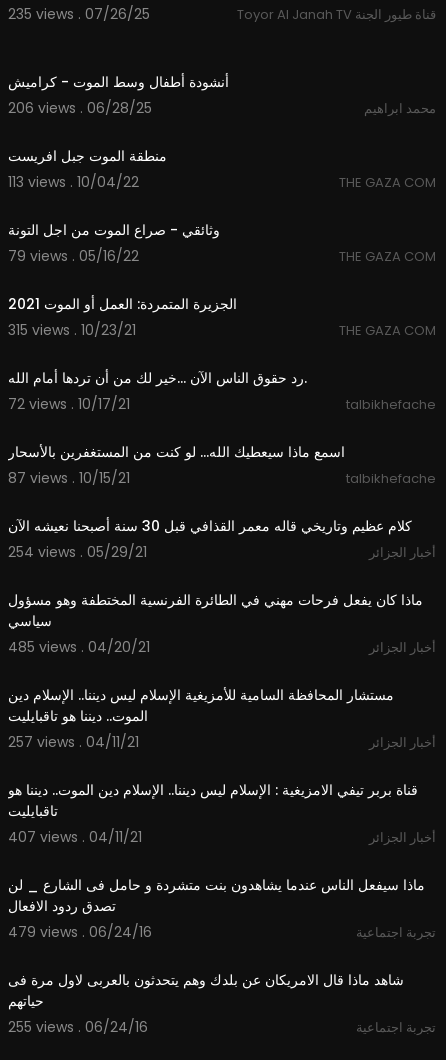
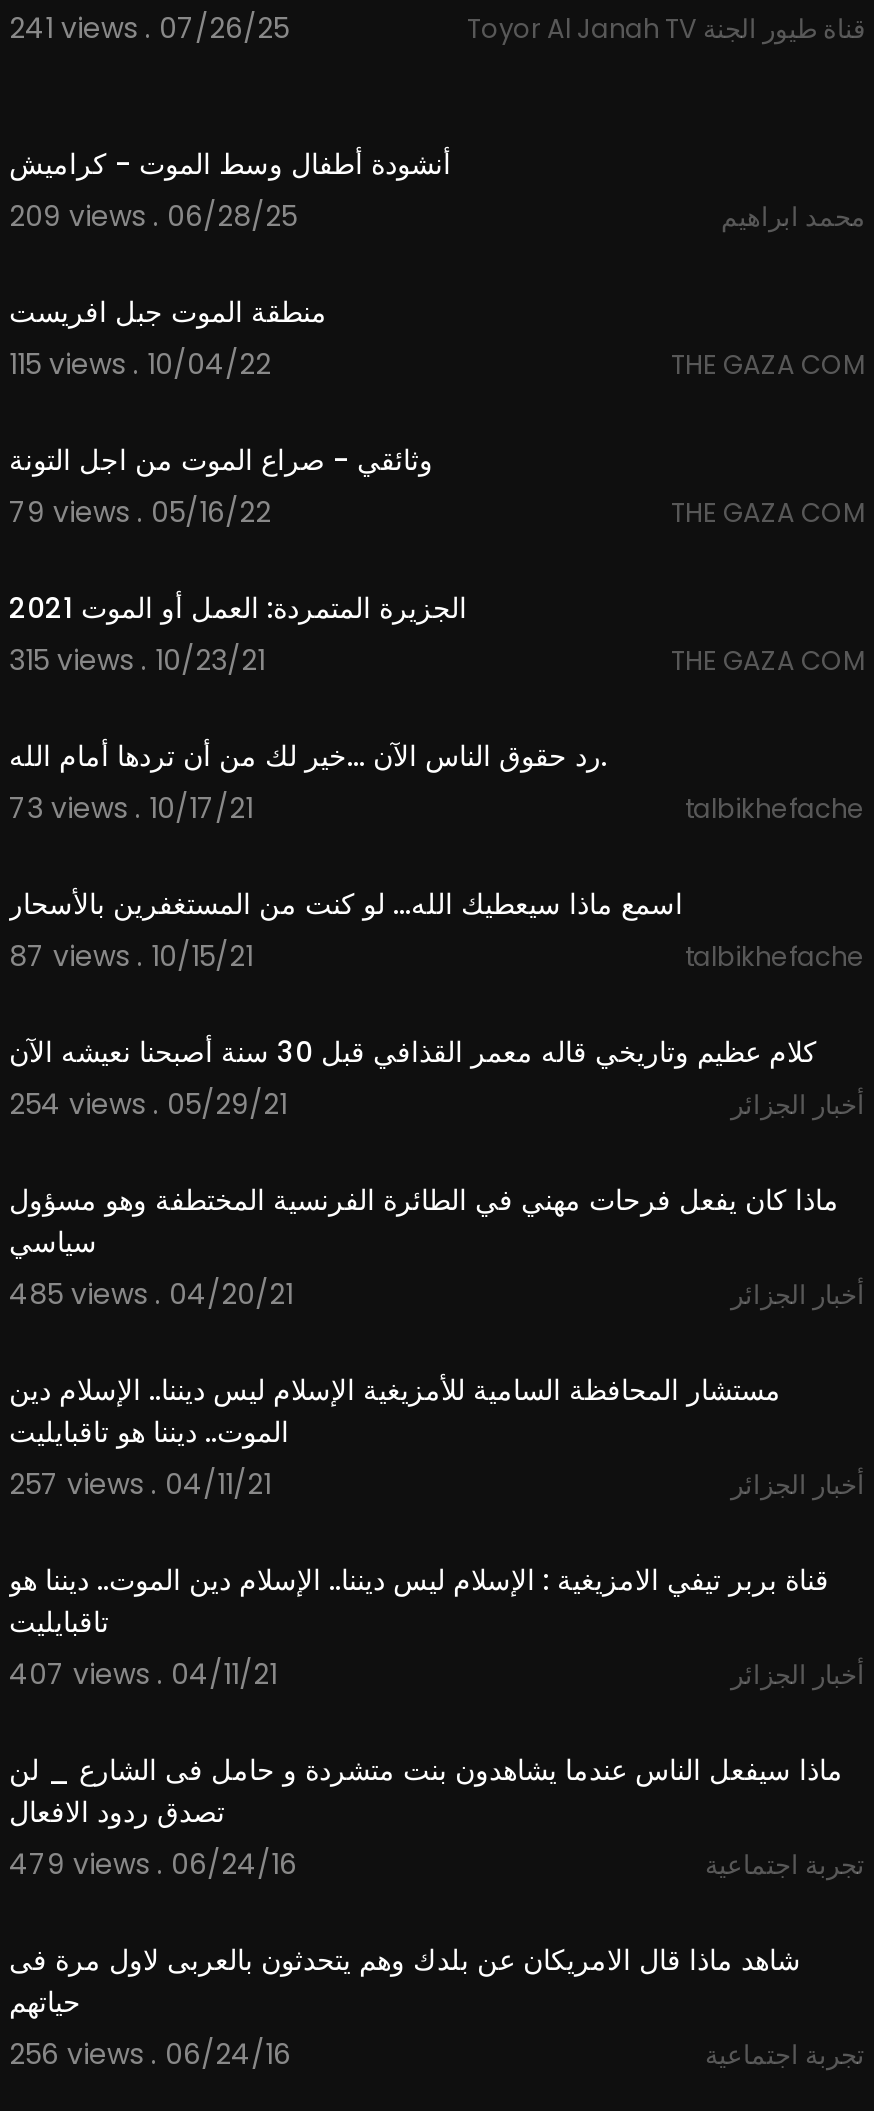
[8,4,150,24] 235 views . 07/26/25 -> [9,8,289,48] 241 views . 07/26/25
[8,98,152,118] 206 views . 06/28/25 -> [9,196,297,236] 209 views . 06/28/25
[8,172,139,192] 113 views . 10/04/22 -> [9,344,271,384] 115 views . 10/04/22
[8,394,130,414] 72 views . 10/17/21 -> [9,788,253,828] 73 views . 10/17/21
[8,1017,148,1037] 255 views . 06/24/16 -> [9,2034,291,2074] 256 views . 06/24/16

